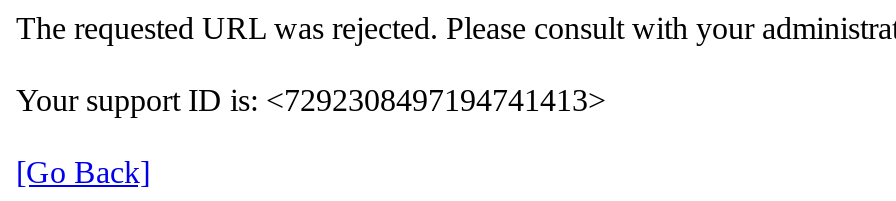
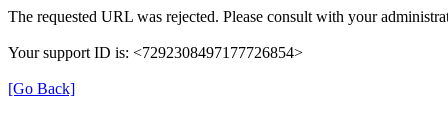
[16,83,606,117] Your support ID is: <7292308497194741413> -> [8,44,303,61] Your support ID is: <7292308497177726854>

